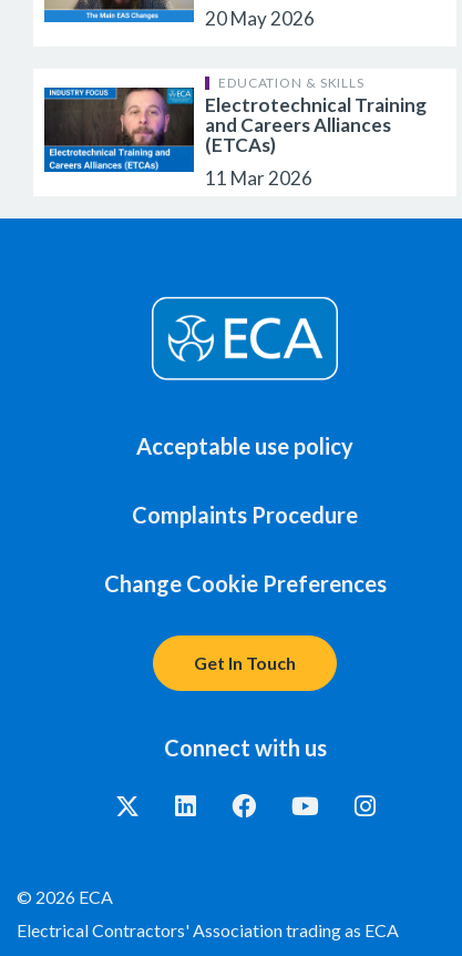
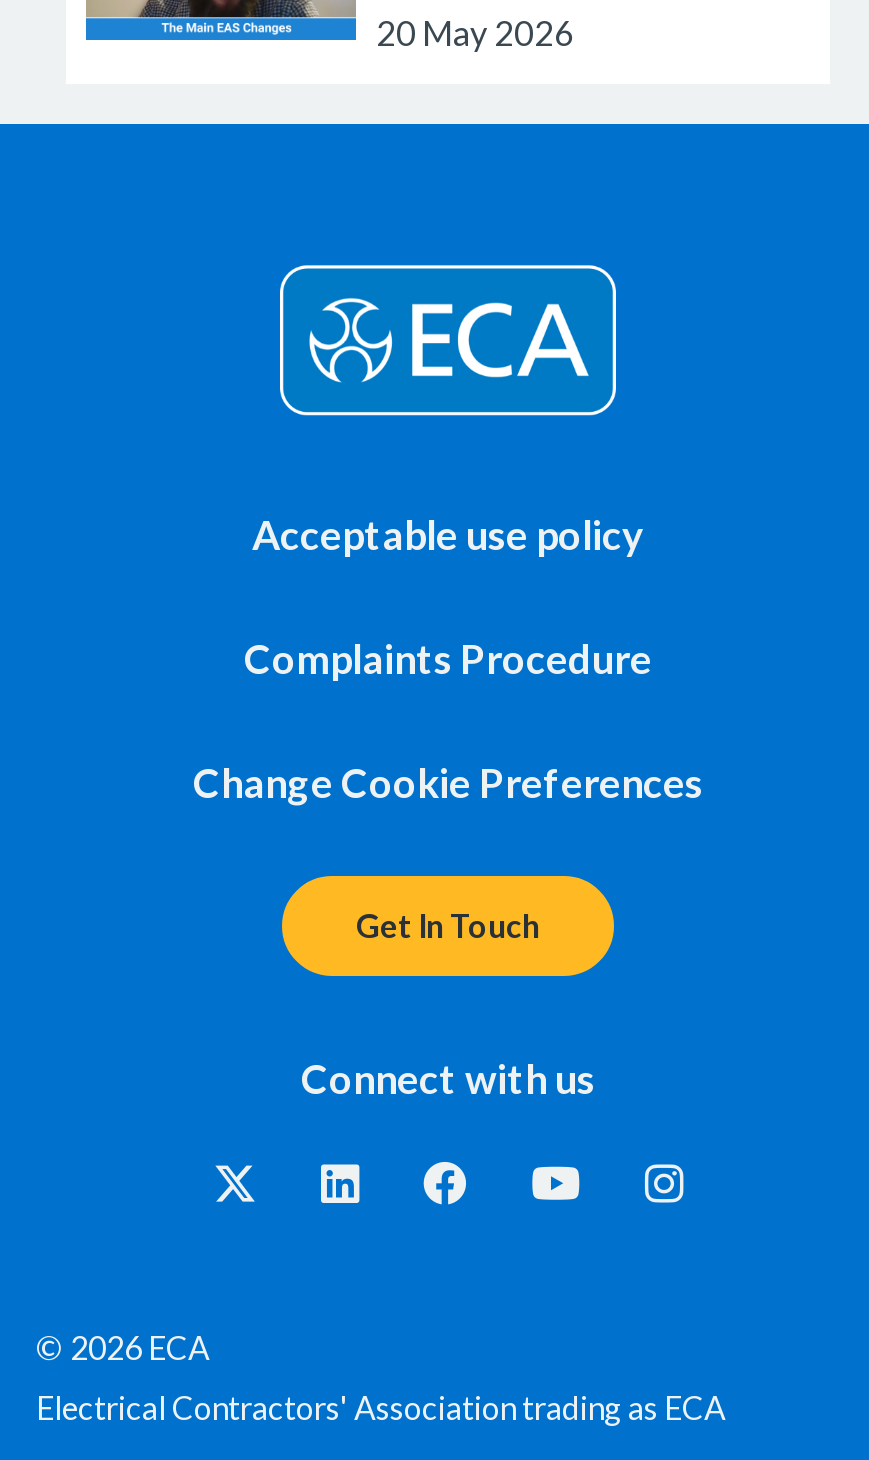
[43,69,427,189] [image] | EDUCATION & SKILLS | Electrotechnical Training | and Careers Alliances | (ETCAs) | 11 Mar 2026 -> none

